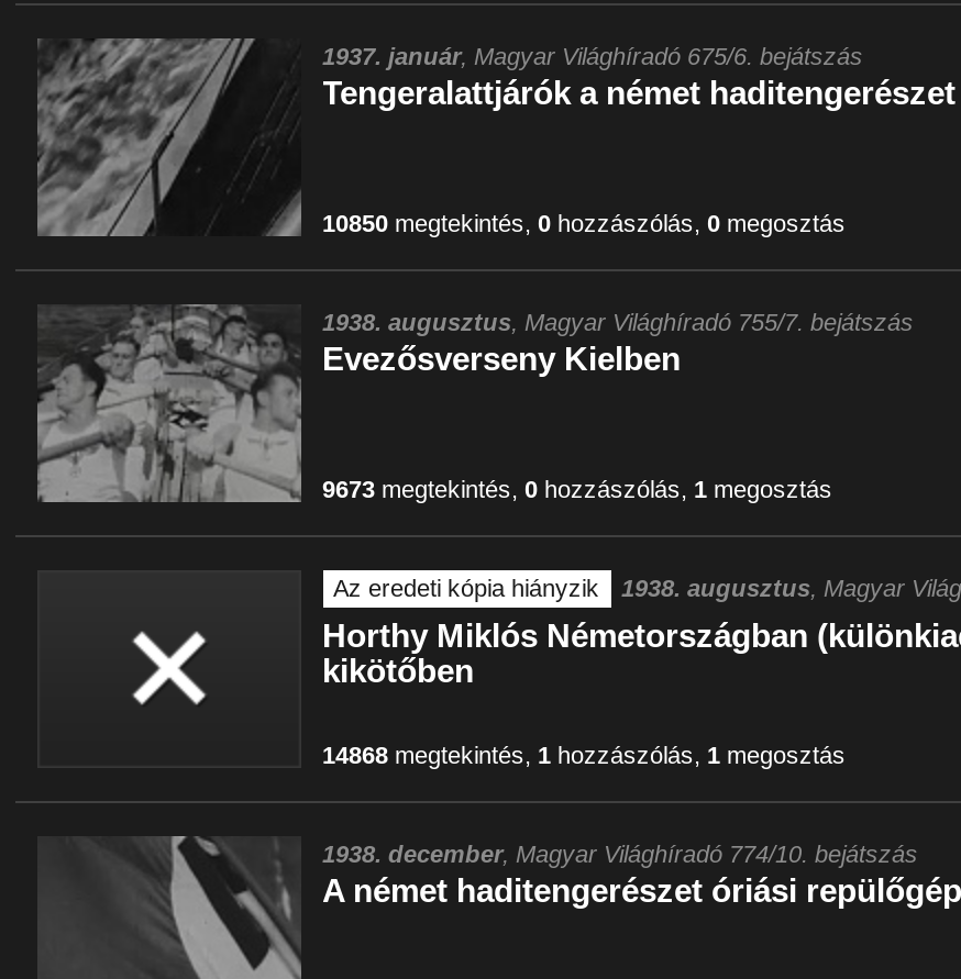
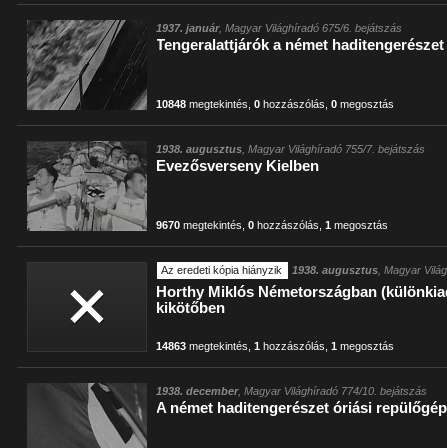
[322,210,846,236] 10850 megtekintés, 0 hozzászólás, 0 megosztás -> [156,98,394,110] 10848 megtekintés, 0 hozzászólás, 0 megosztás
[322,476,832,502] 9673 megtekintés, 0 hozzászólás, 1 megosztás -> [156,219,388,231] 9670 megtekintés, 0 hozzászólás, 1 megosztás
[322,742,846,768] 14868 megtekintés, 1 hozzászólás, 1 megosztás -> [156,340,394,352] 14863 megtekintés, 1 hozzászólás, 1 megosztás

